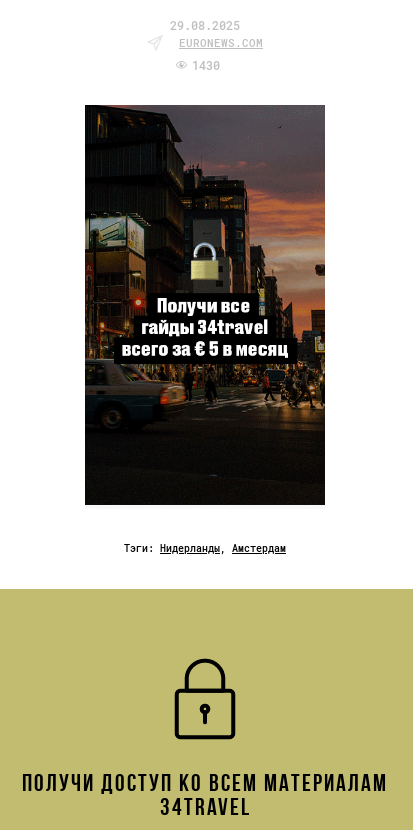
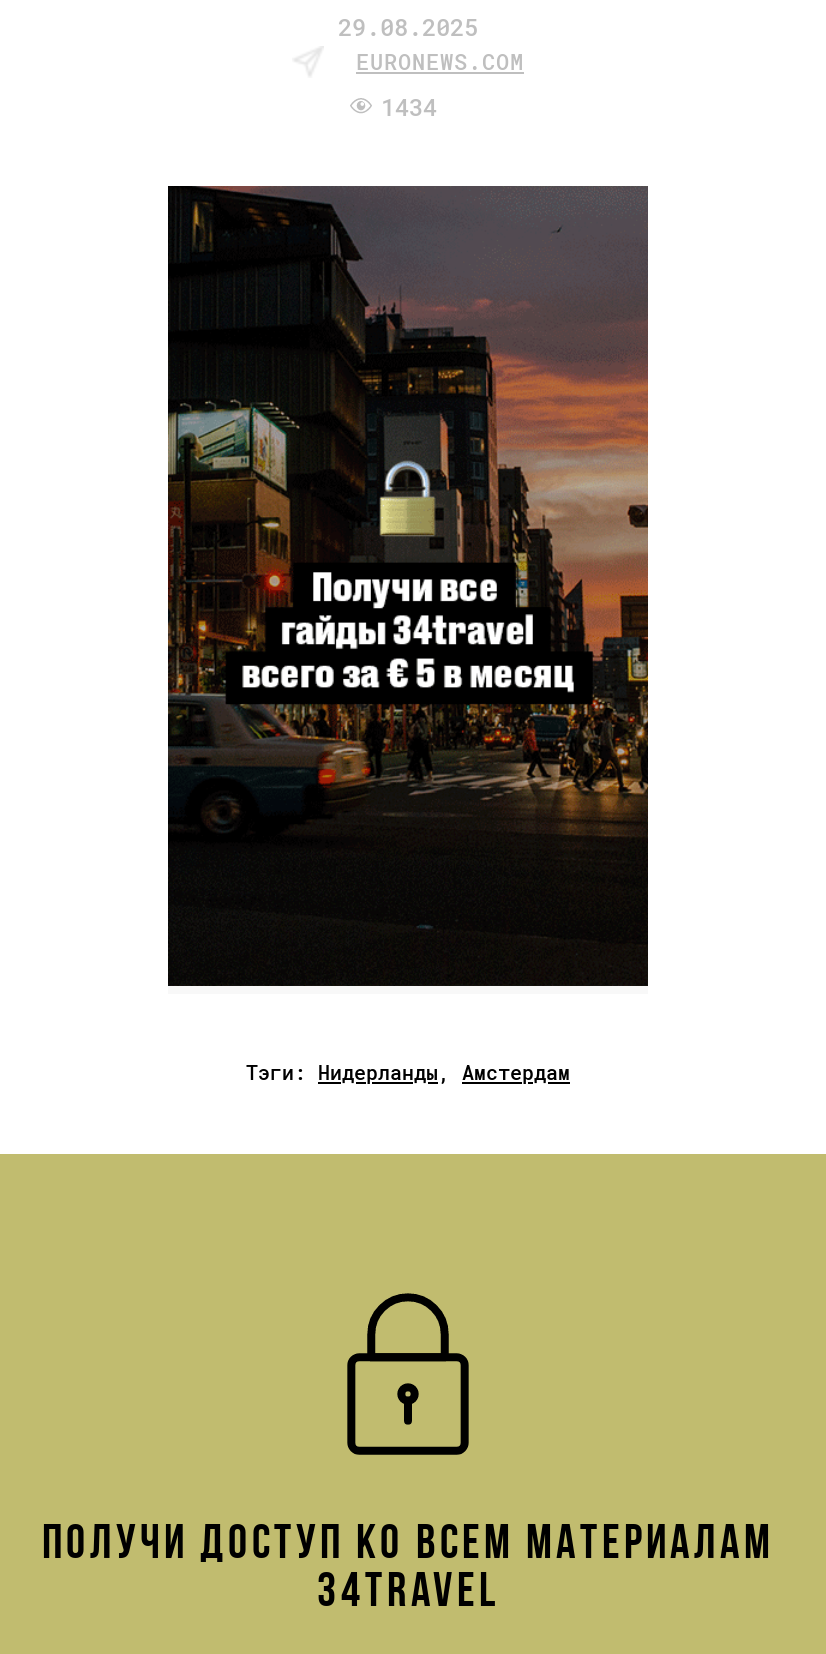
[191,57,219,73] 1430 -> [381,90,437,122] 1434

